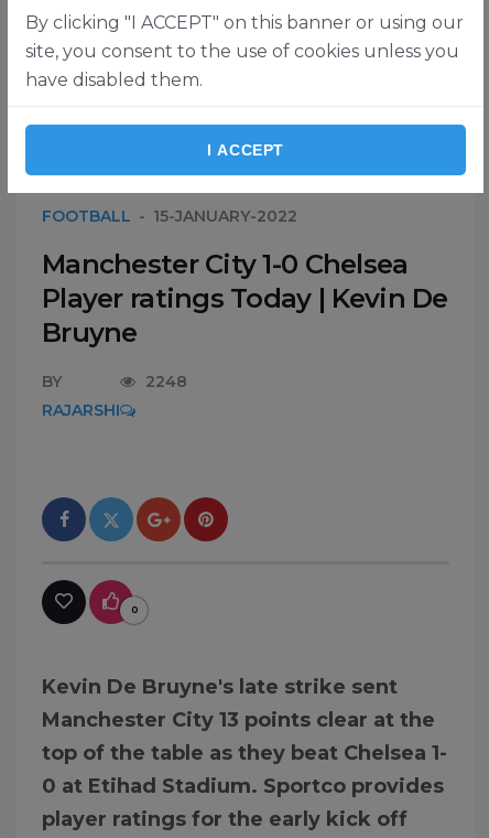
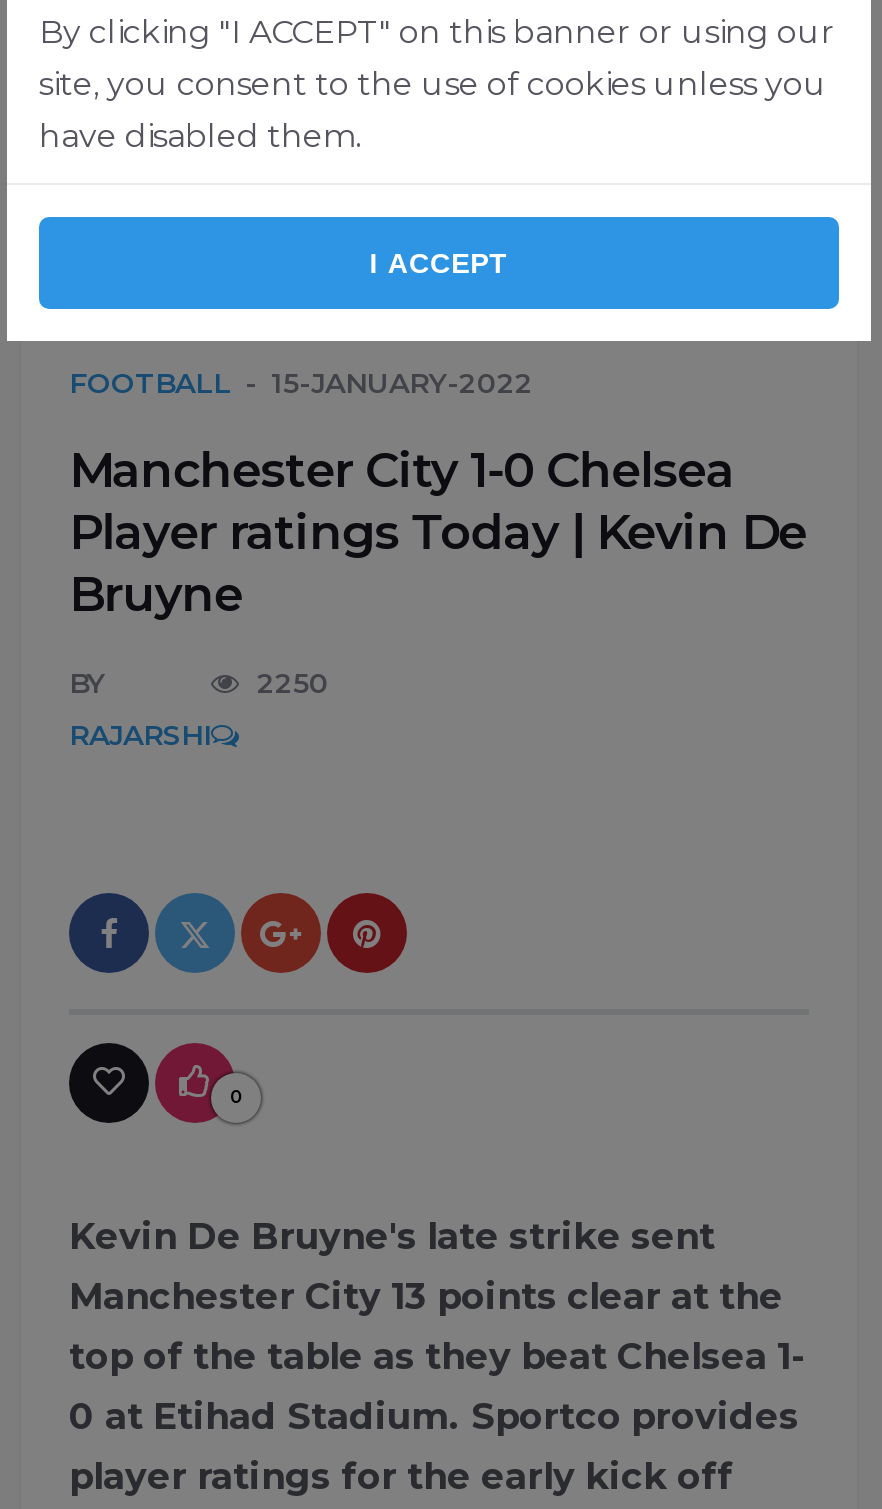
[145,372,187,392] 2248 -> [257,665,329,701] 2250

